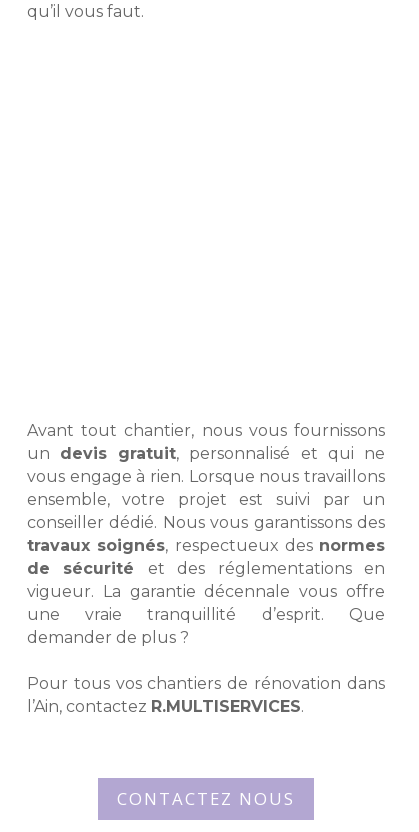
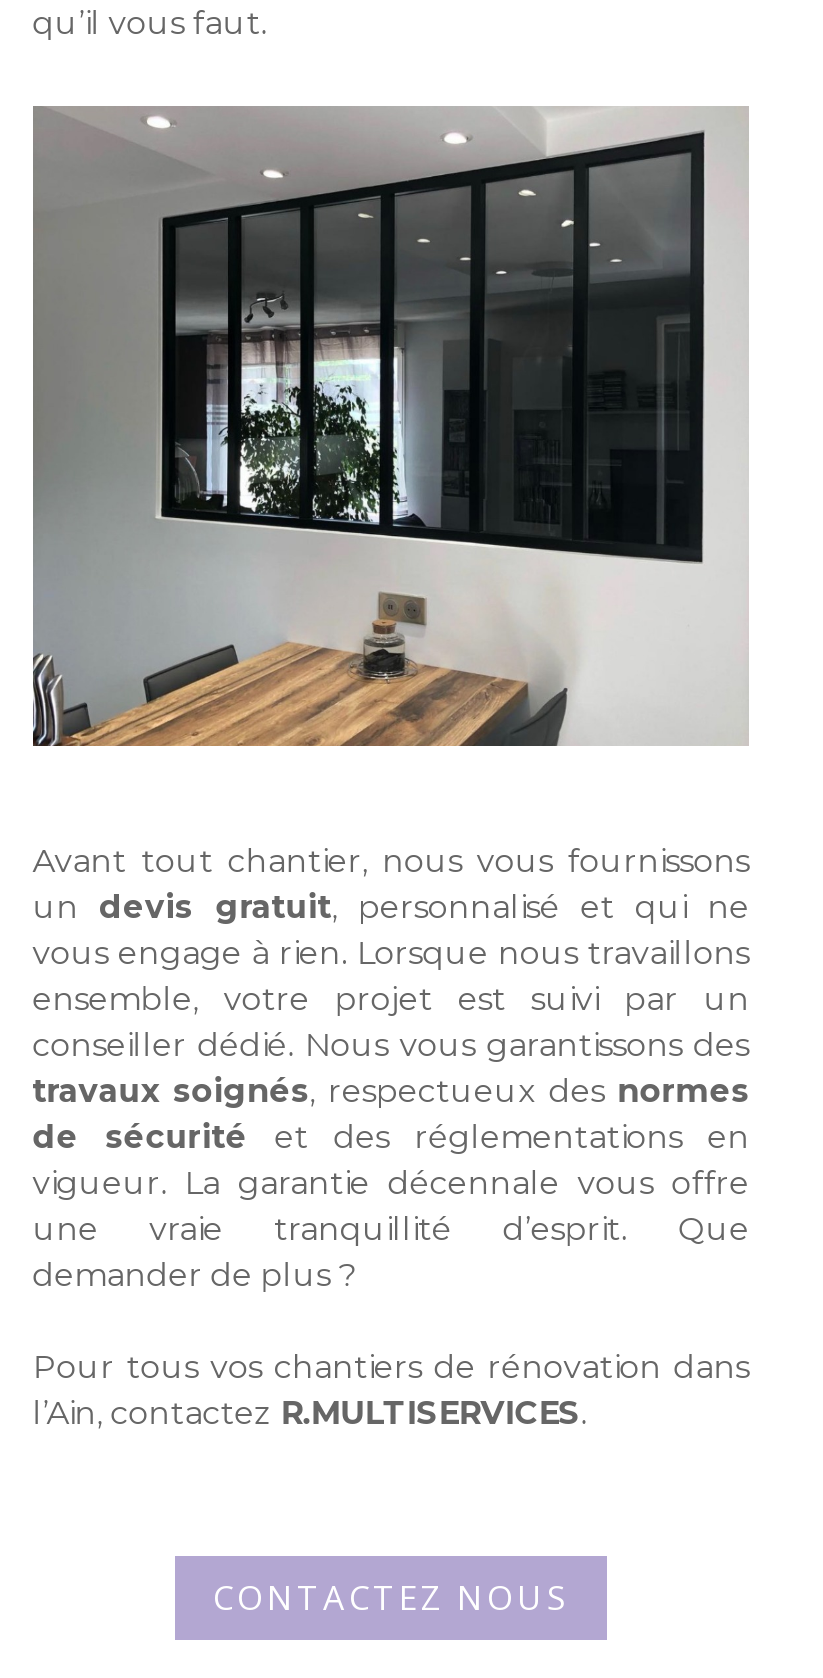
none -> [31,104,749,748] [image]

